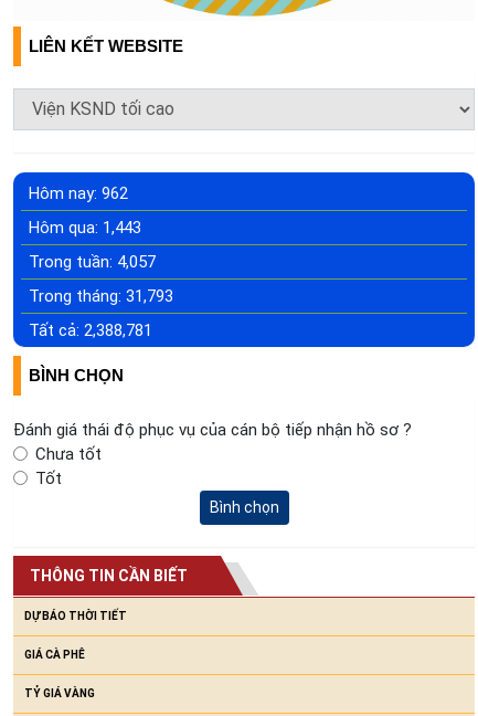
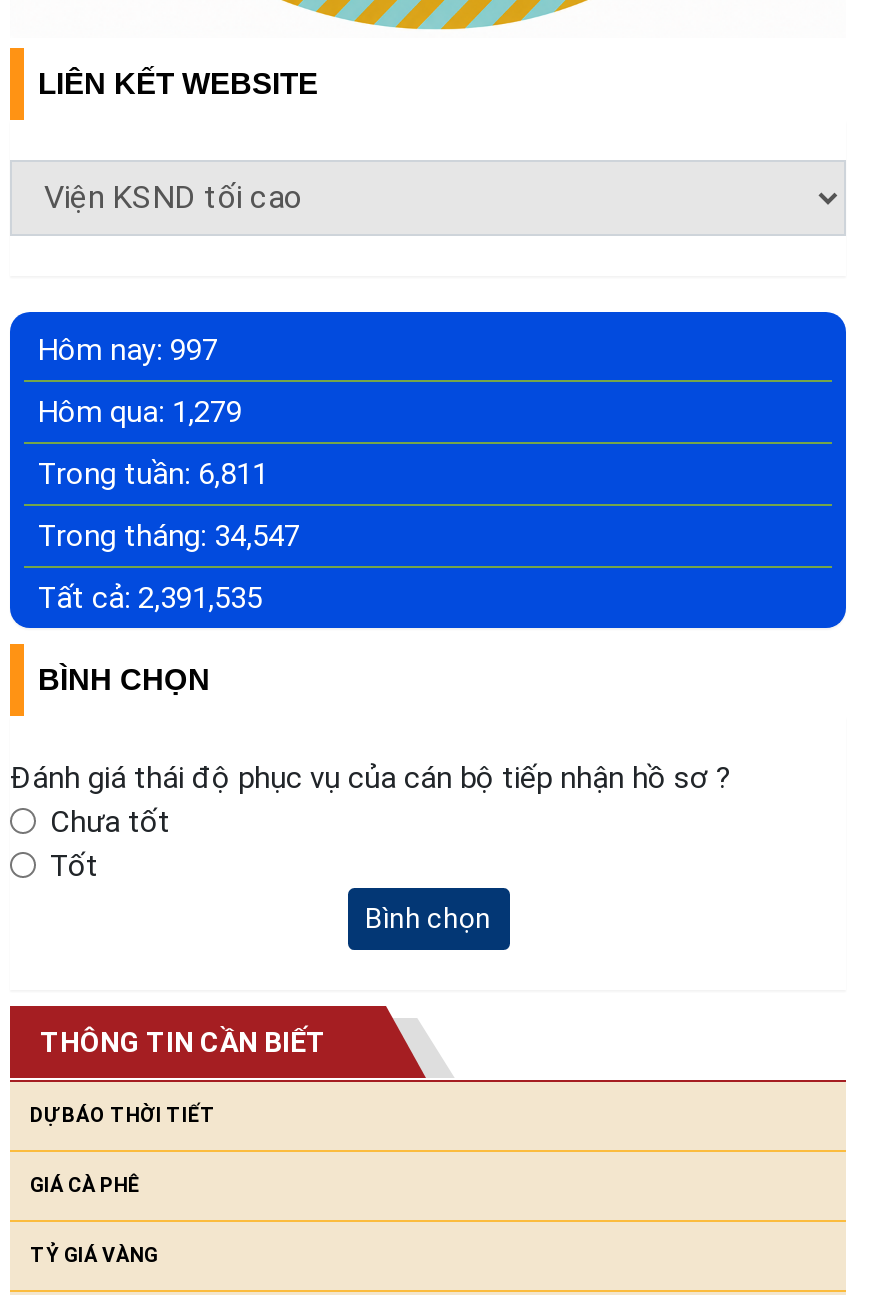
[29,183,128,203] Hôm nay: 962 -> [38,331,218,367] Hôm nay: 997
[29,217,141,237] Hôm qua: 1,443 -> [38,393,242,429] Hôm qua: 1,279
[29,252,156,271] Trong tuần: 4,057 -> [38,455,268,491] Trong tuần: 6,811
[29,286,173,306] Trong tháng: 31,793 -> [38,517,300,553] Trong tháng: 34,547
[29,320,152,340] Tất cả: 2,388,781 -> [38,579,262,615] Tất cả: 2,391,535

